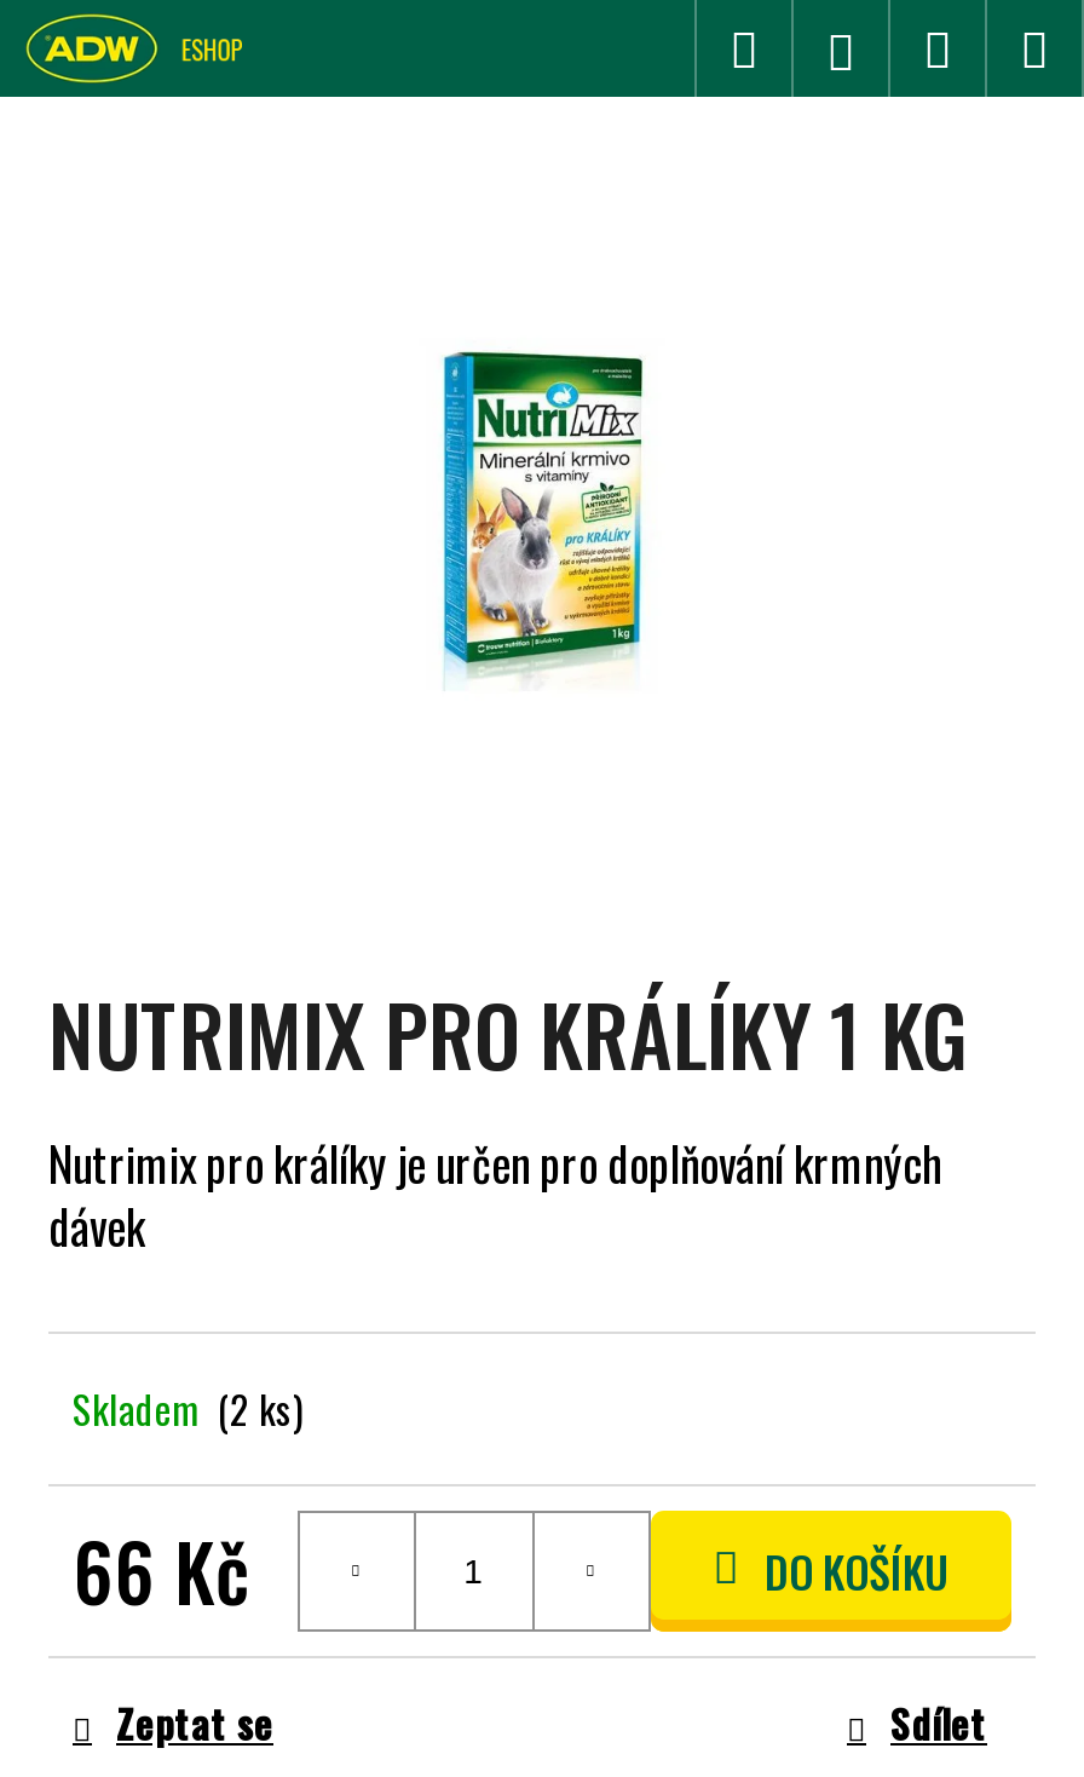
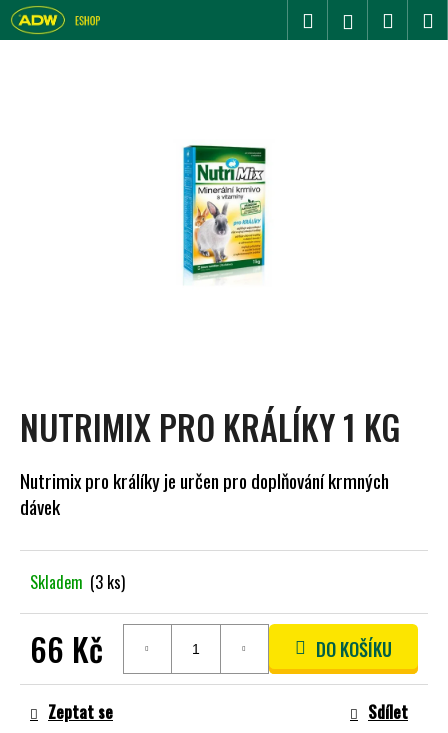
[73,1379,302,1437] Skladem (2 ks) -> [30,569,125,593] Skladem (3 ks)

